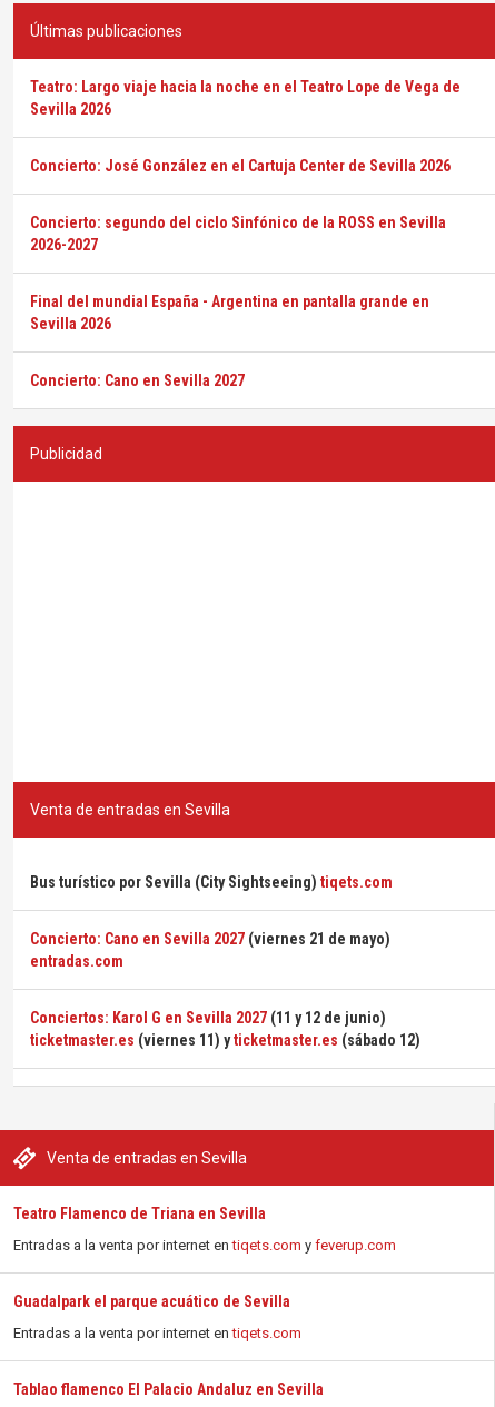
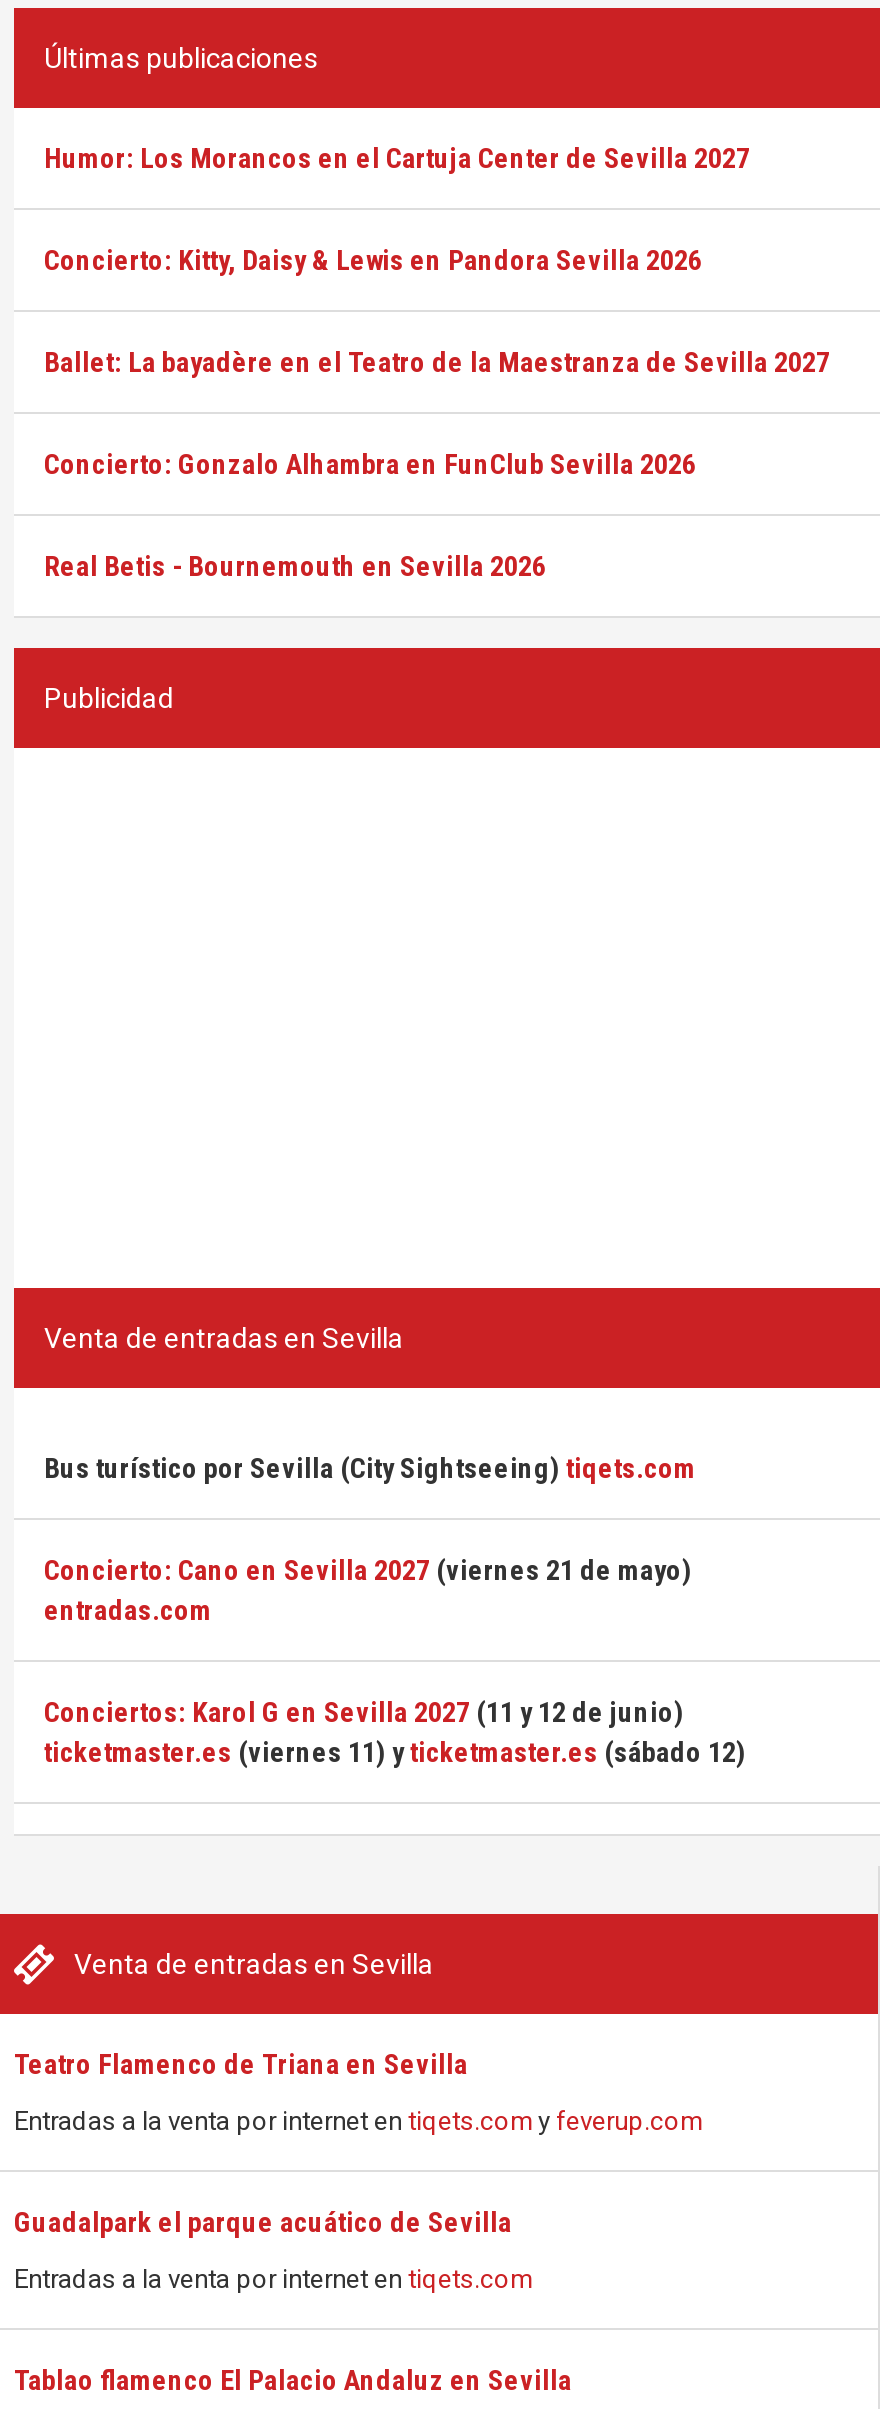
[30,78,461,118] Teatro: Largo viaje hacia la noche en el Teatro Lope de Vega de | Sevilla 2026 -> [44,142,750,174] Humor: Los Morancos en el Cartuja Center de Sevilla 2027
[30,157,451,175] Concierto: José González en el Cartuja Center de Sevilla 2026 -> [44,244,702,276] Concierto: Kitty, Daisy & Lewis en Pandora Sevilla 2026
[30,214,446,254] Concierto: segundo del ciclo Sinfónico de la ROSS en Sevilla | 2026-2027 -> [44,346,830,378] Ballet: La bayadère en el Teatro de la Maestranza de Sevilla 2027
[30,293,429,333] Final del mundial España - Argentina en pantalla grande en | Sevilla 2026 -> [44,448,696,480] Concierto: Gonzalo Alhambra en FunClub Sevilla 2026
[30,371,245,389] Concierto: Cano en Sevilla 2027 -> [44,550,546,582] Real Betis - Bournemouth en Sevilla 2026

